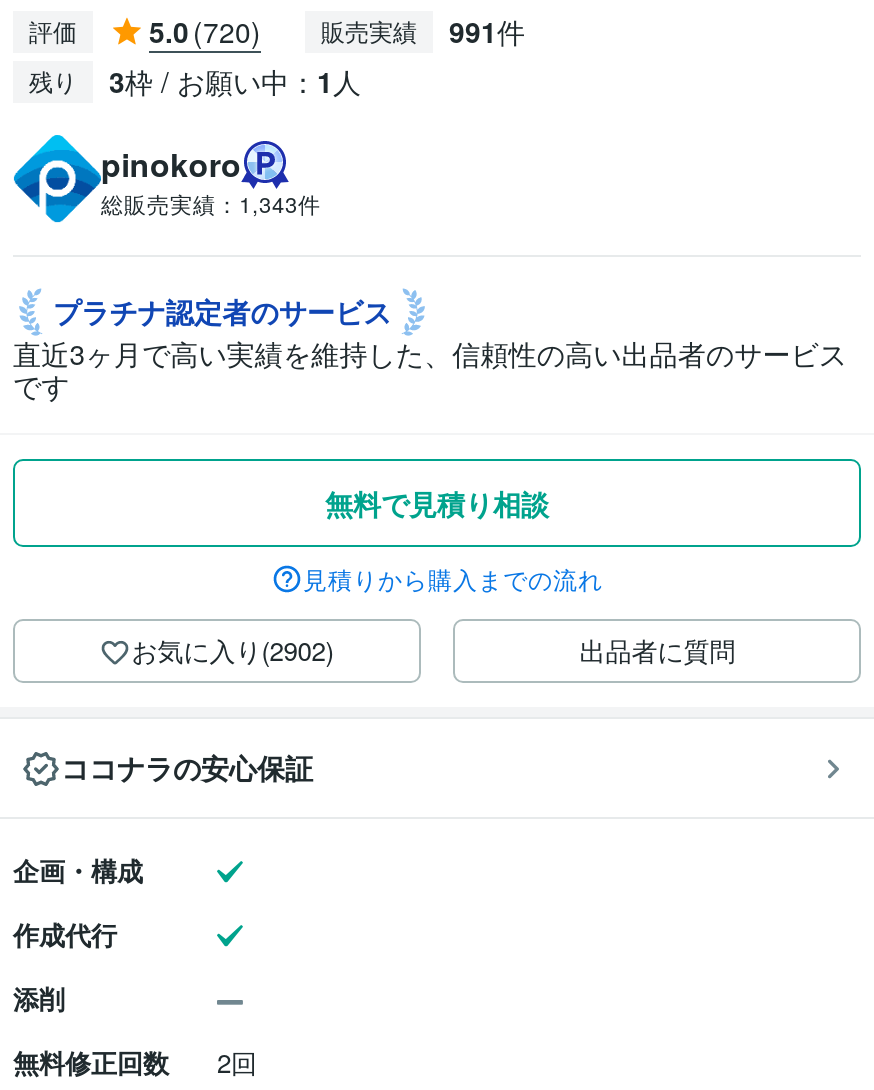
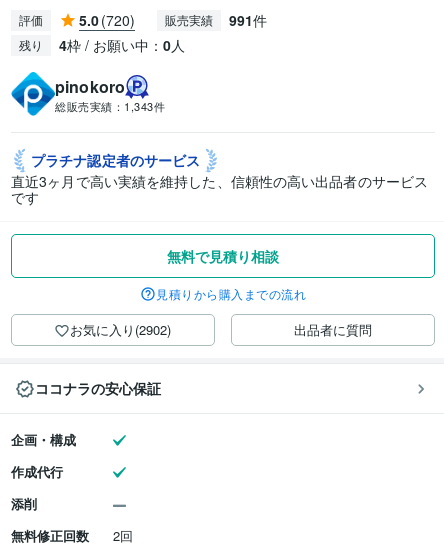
[109,61,361,101] 3枠 / お願い中：1人 -> [59,35,185,55] 4枠 / お願い中：0人

